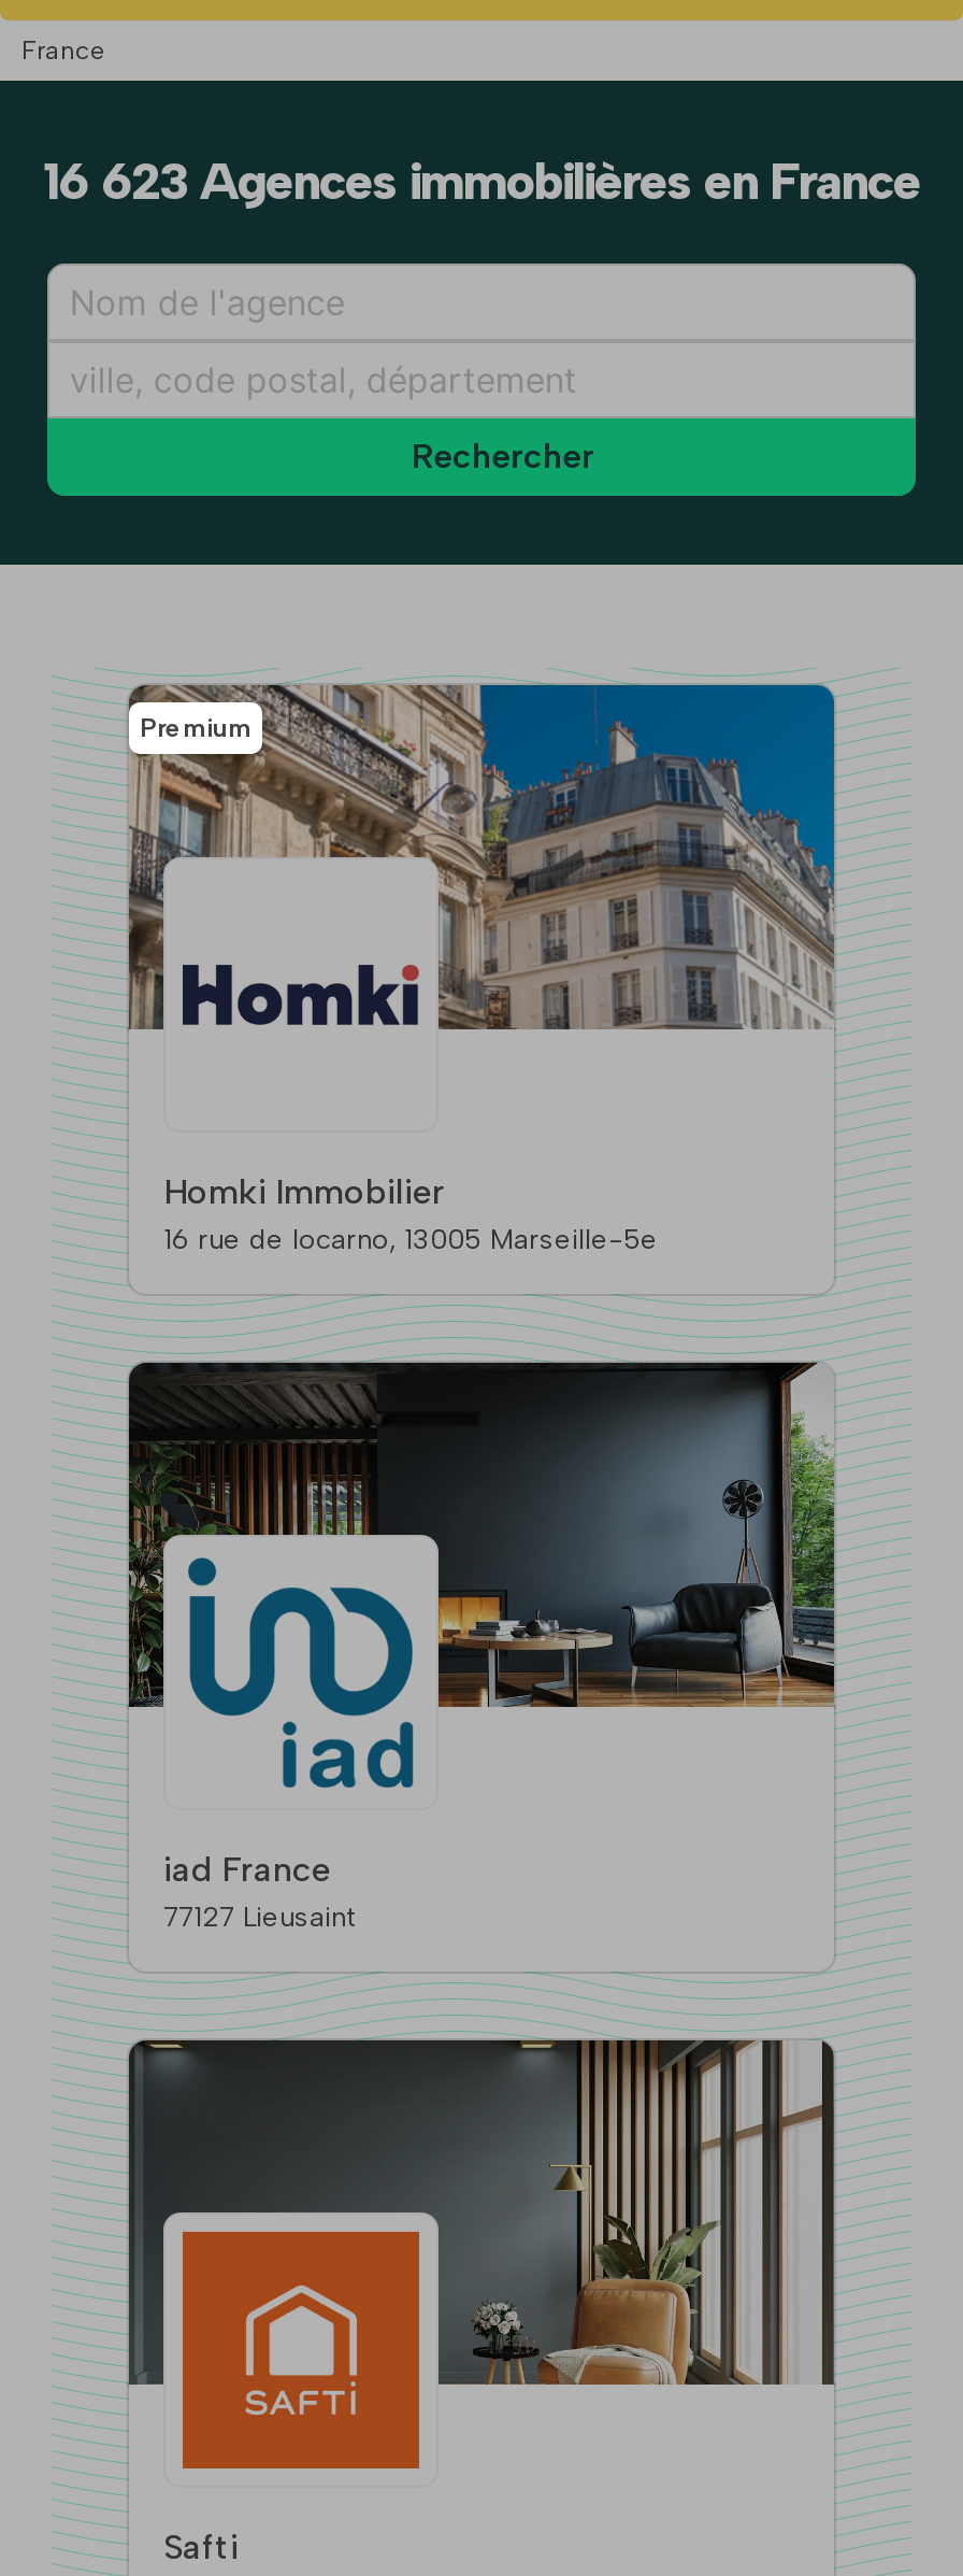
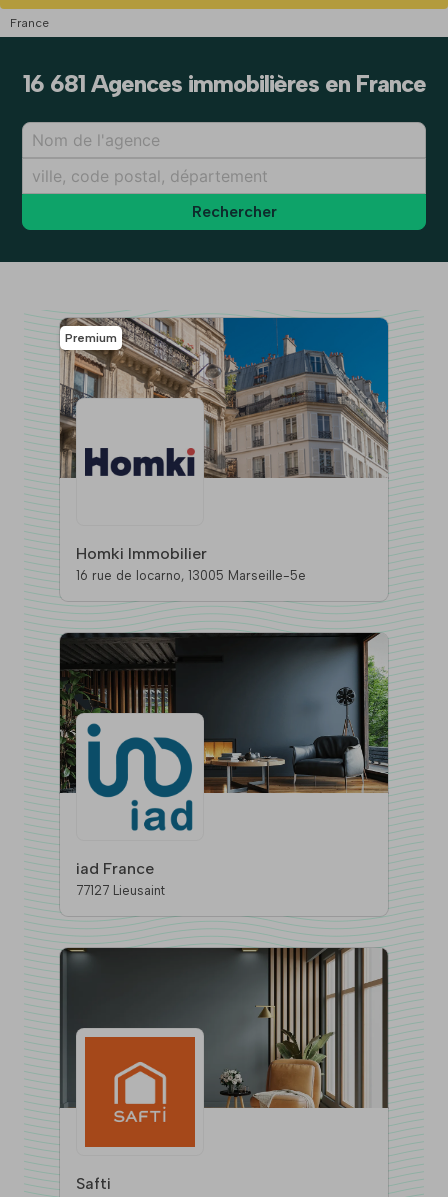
[43,150,920,212] 16 623 Agences immobilières en France -> [22,69,425,98] 16 681 Agences immobilières en France

